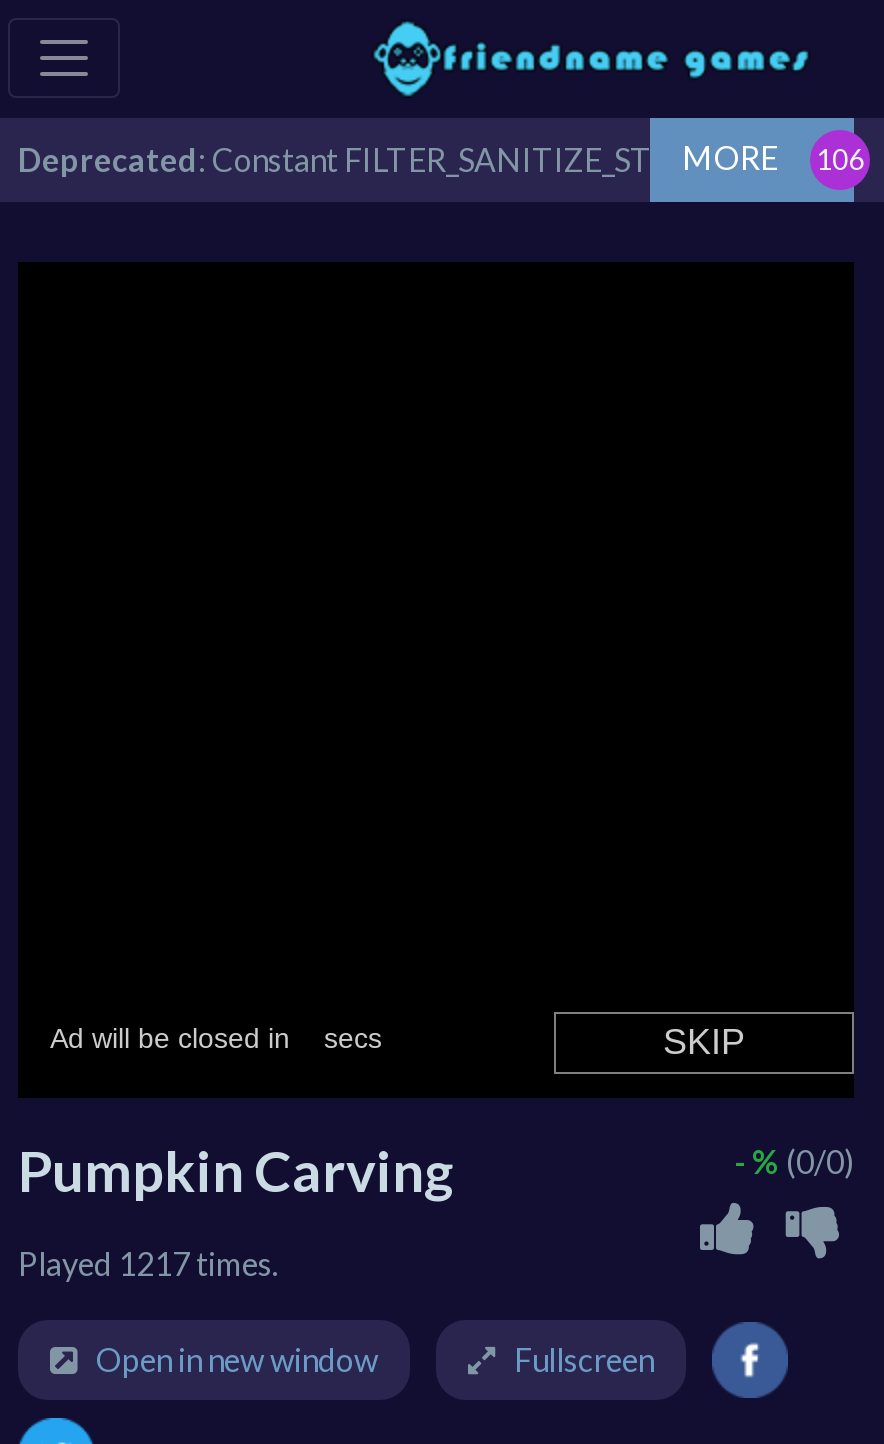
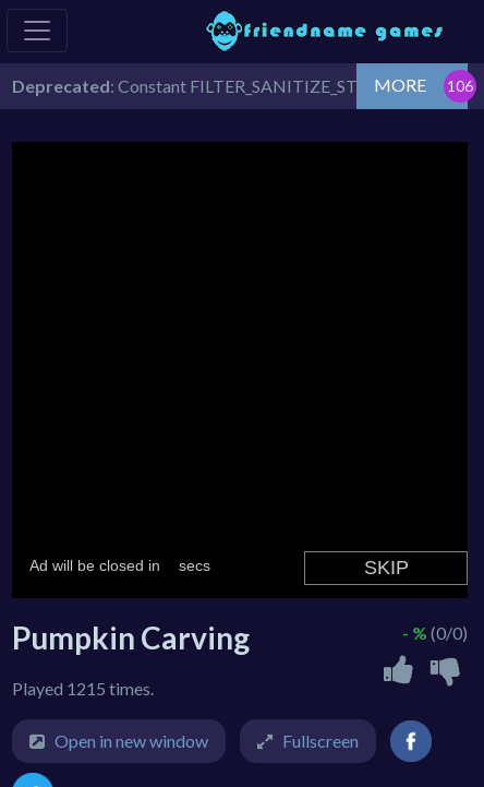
[18,1244,278,1282] Played 1217 times. -> [12,678,154,699] Played 1215 times.

